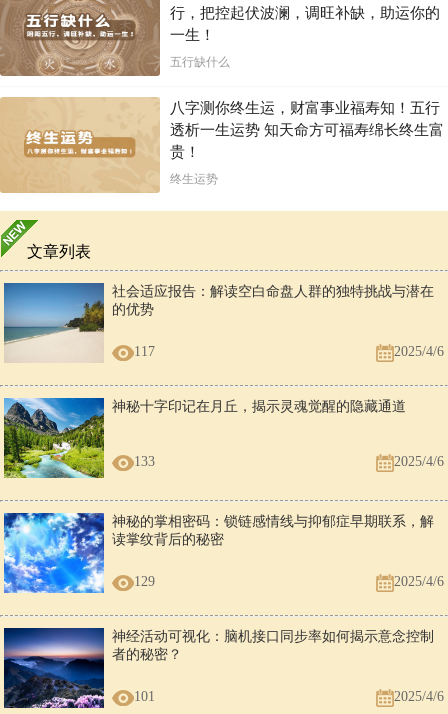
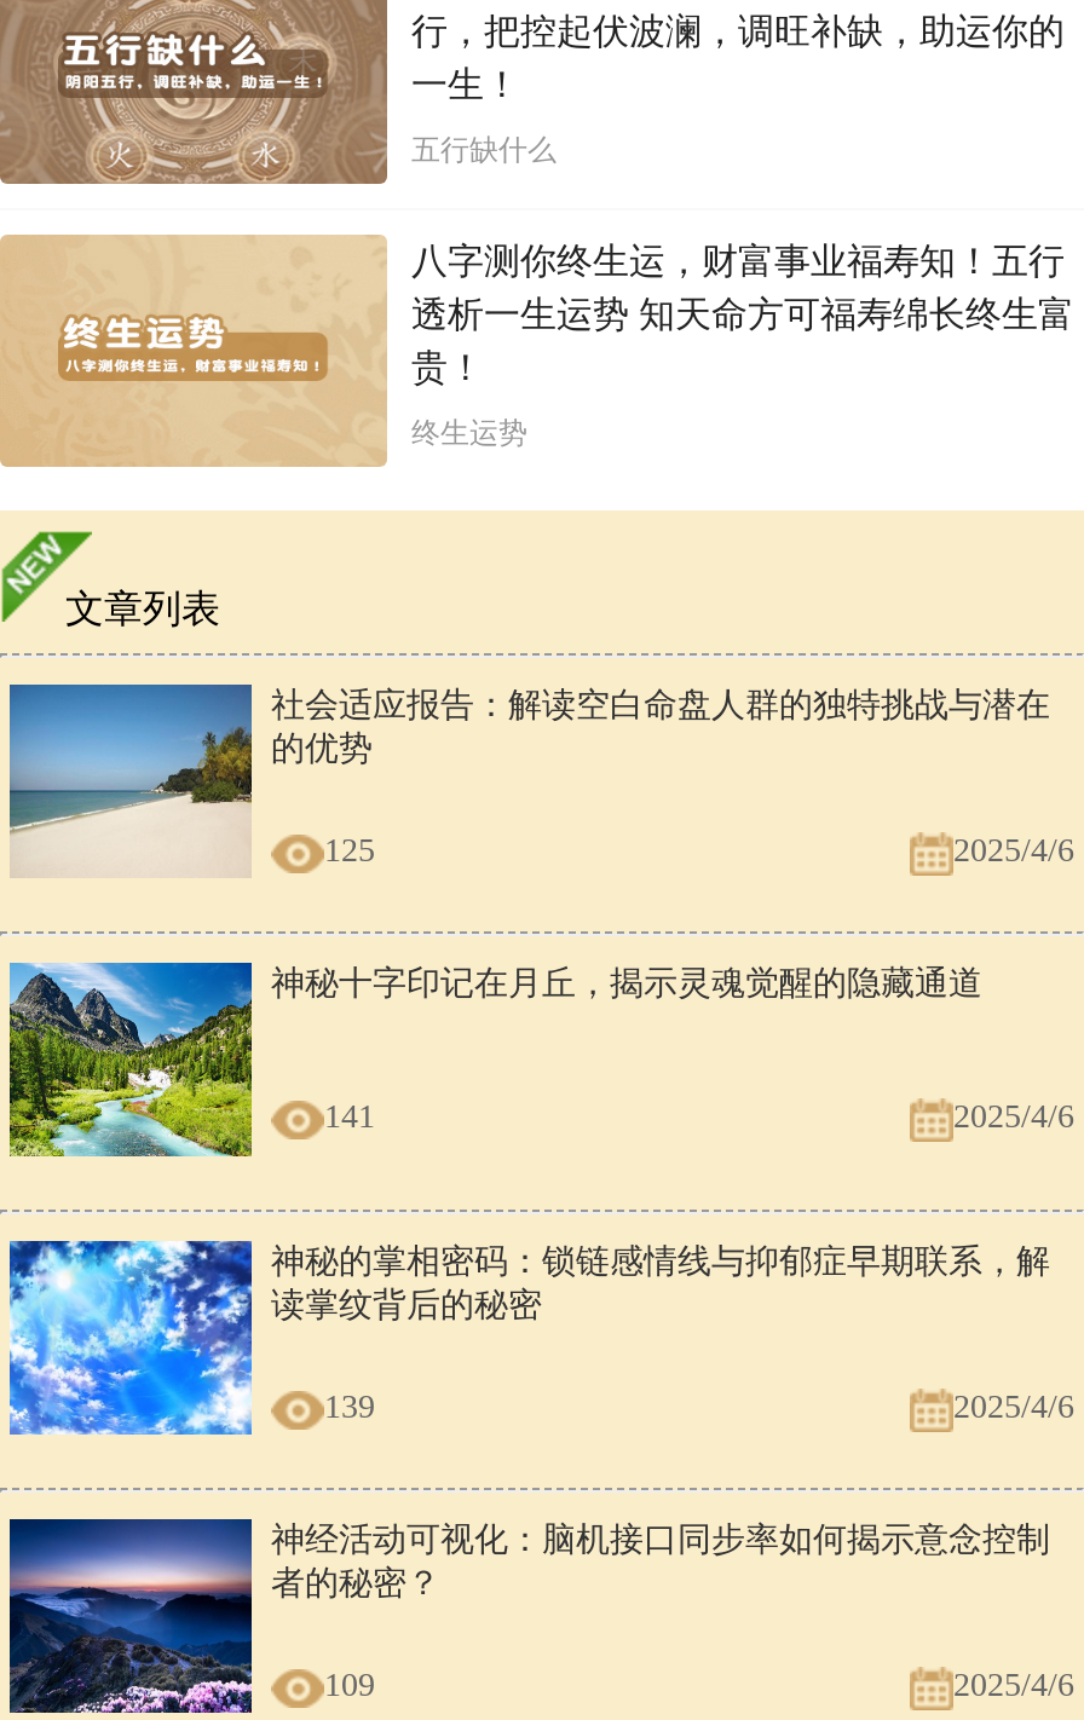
[134,344,155,359] 117 -> [324,832,375,868] 125
[134,454,155,469] 133 -> [324,1098,375,1134] 141
[134,574,155,589] 129 -> [324,1388,375,1425] 139
[134,689,155,704] 101 -> [324,1667,375,1703] 109

